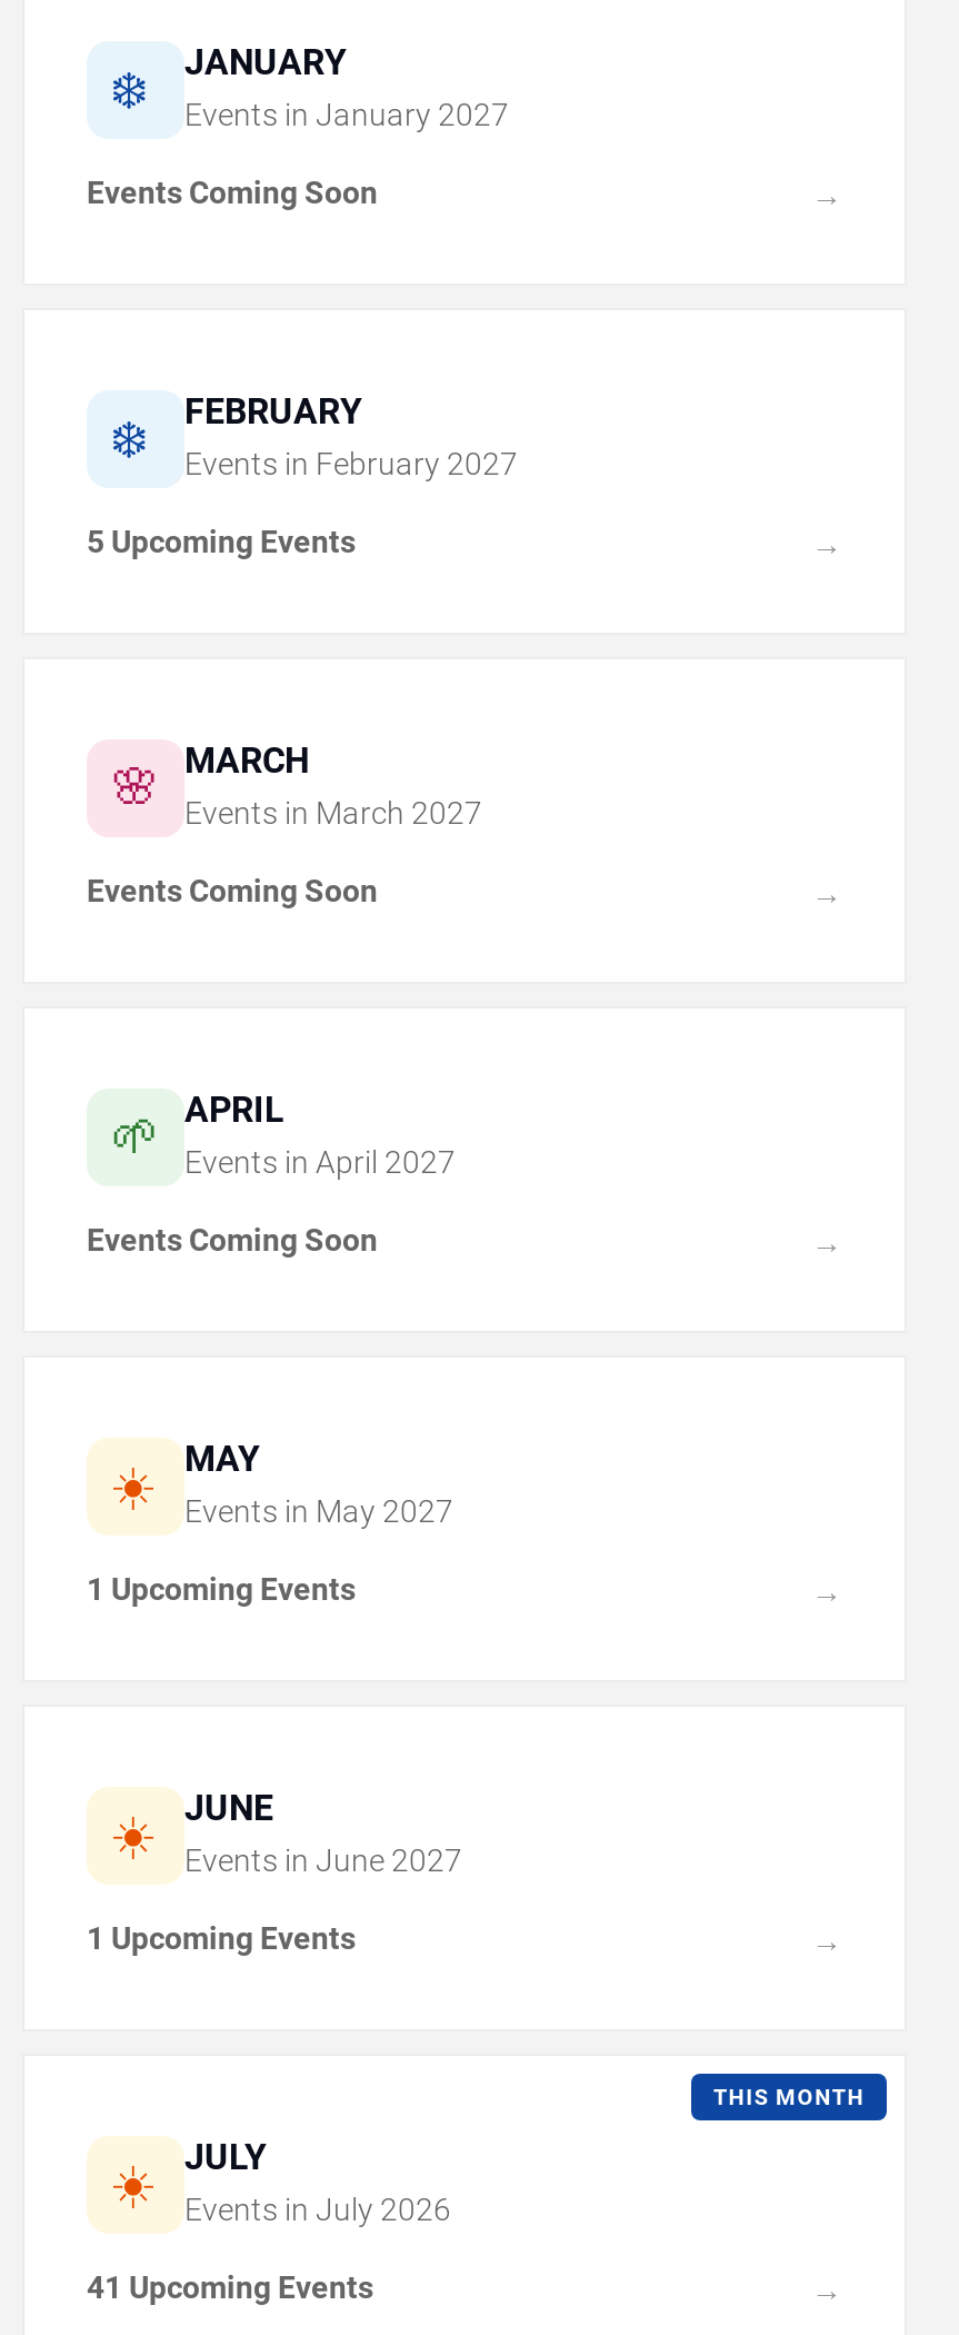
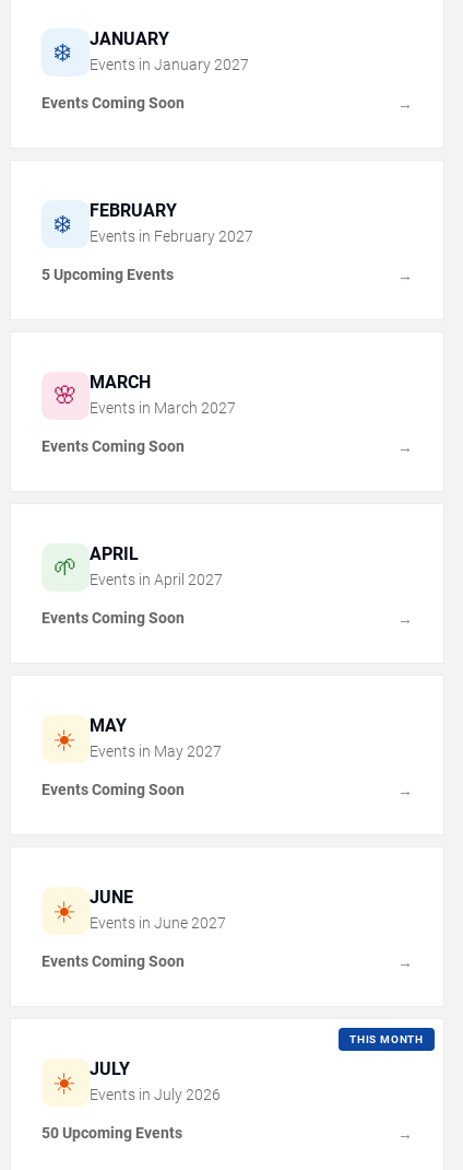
[87,1572,356,1608] 1 Upcoming Events -> [41,781,185,799] Events Coming Soon
[87,1921,356,1957] 1 Upcoming Events -> [41,953,185,970] Events Coming Soon
[87,2271,373,2306] 41 Upcoming Events -> [41,1125,182,1142] 50 Upcoming Events

